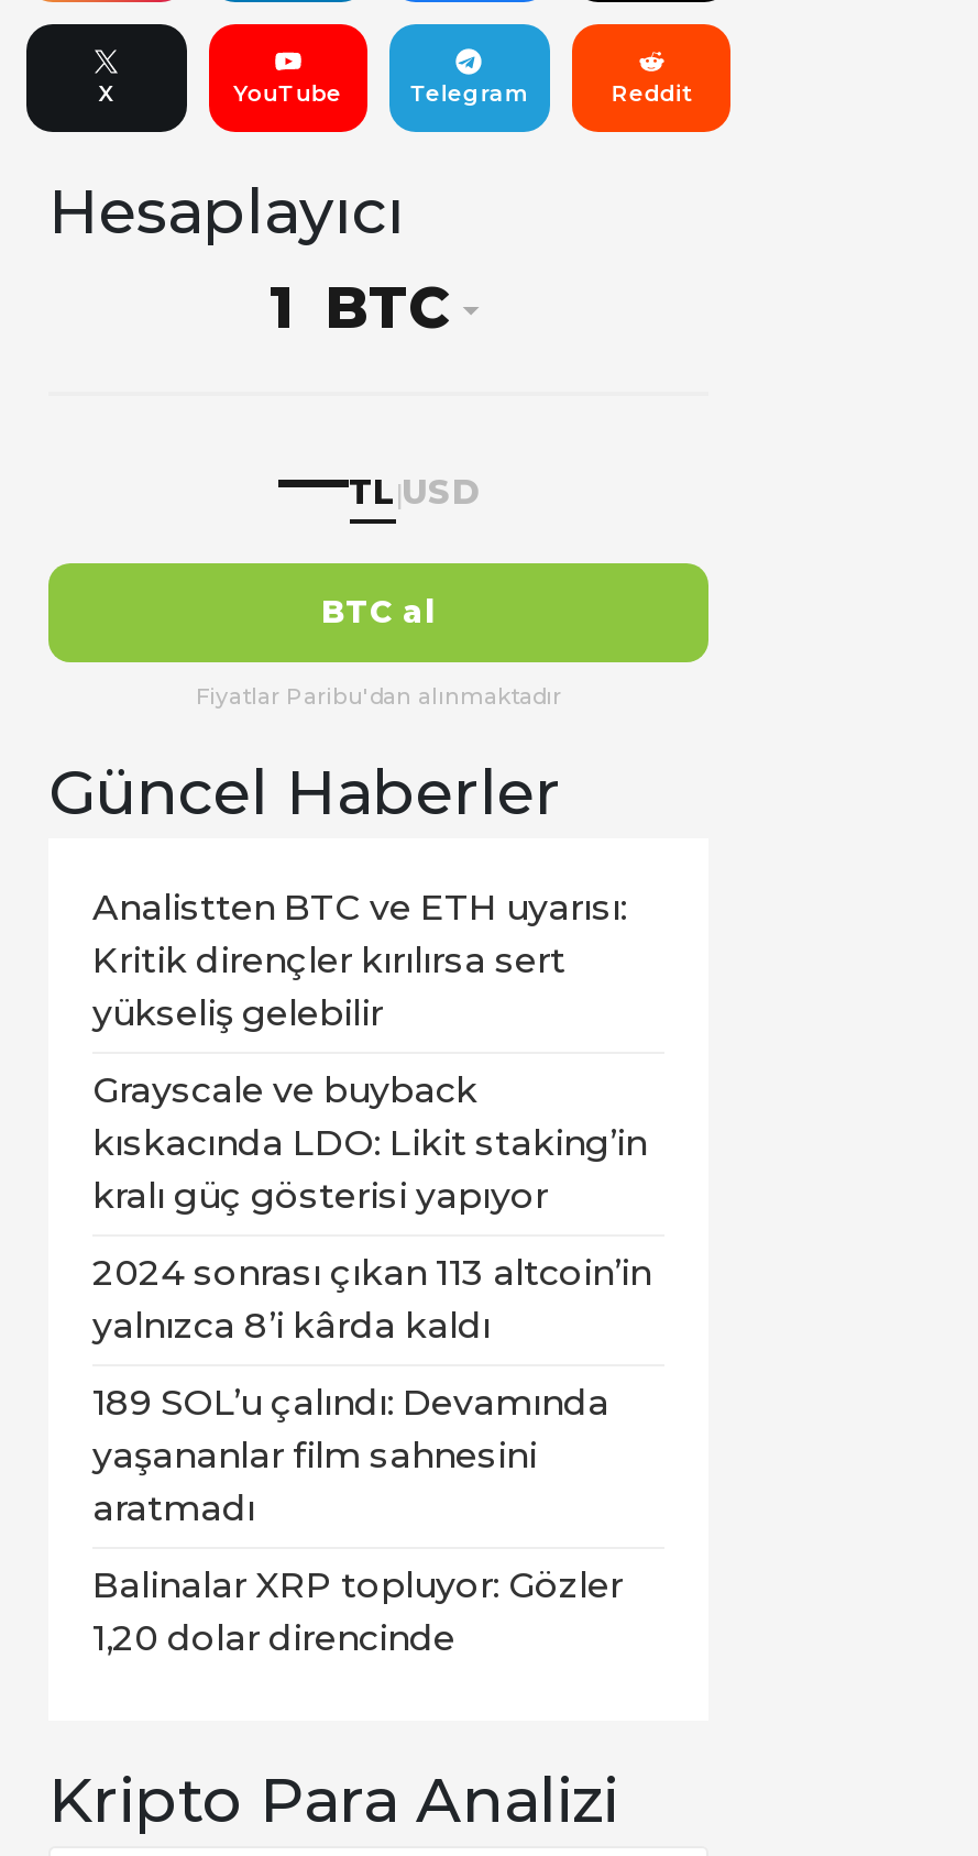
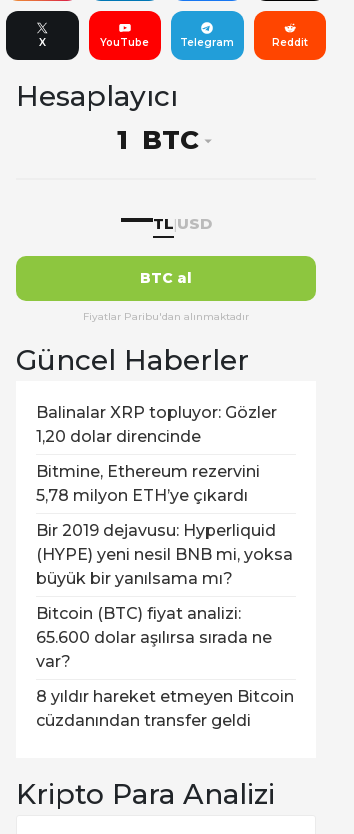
[92,887,651,1529] Analistten BTC ve ETH uyarısı: | Kritik dirençler kırılırsa sert | yükseliş gelebilir | Grayscale ve buyback | kıskacında LDO: Likit staking’in | kralı güç gösterisi yapıyor | 2024 sonrası çıkan 113 altcoin’in | yalnızca 8’i kârda kaldı | 189 SOL’u çalındı: Devamında | yaşananlar film sahnesini | aratmadı -> none
moved [92,1565,623,1659] -> [36,403,277,446]: Balinalar XRP topluyor: Gözler | 1,20 dolar direncinde
none -> [36,462,294,730] Bitmine, Ethereum rezervini | 5,78 milyon ETH’ye çıkardı | Bir 2019 dejavusu: Hyperliquid | (HYPE) yeni nesil BNB mi, yoksa | büyük bir yanılsama mı? | Bitcoin (BTC) fiyat analizi: | 65.600 dolar aşılırsa sırada ne | var? | 8 yıldır hareket etmeyen Bitcoin | cüzdanından transfer geldi

